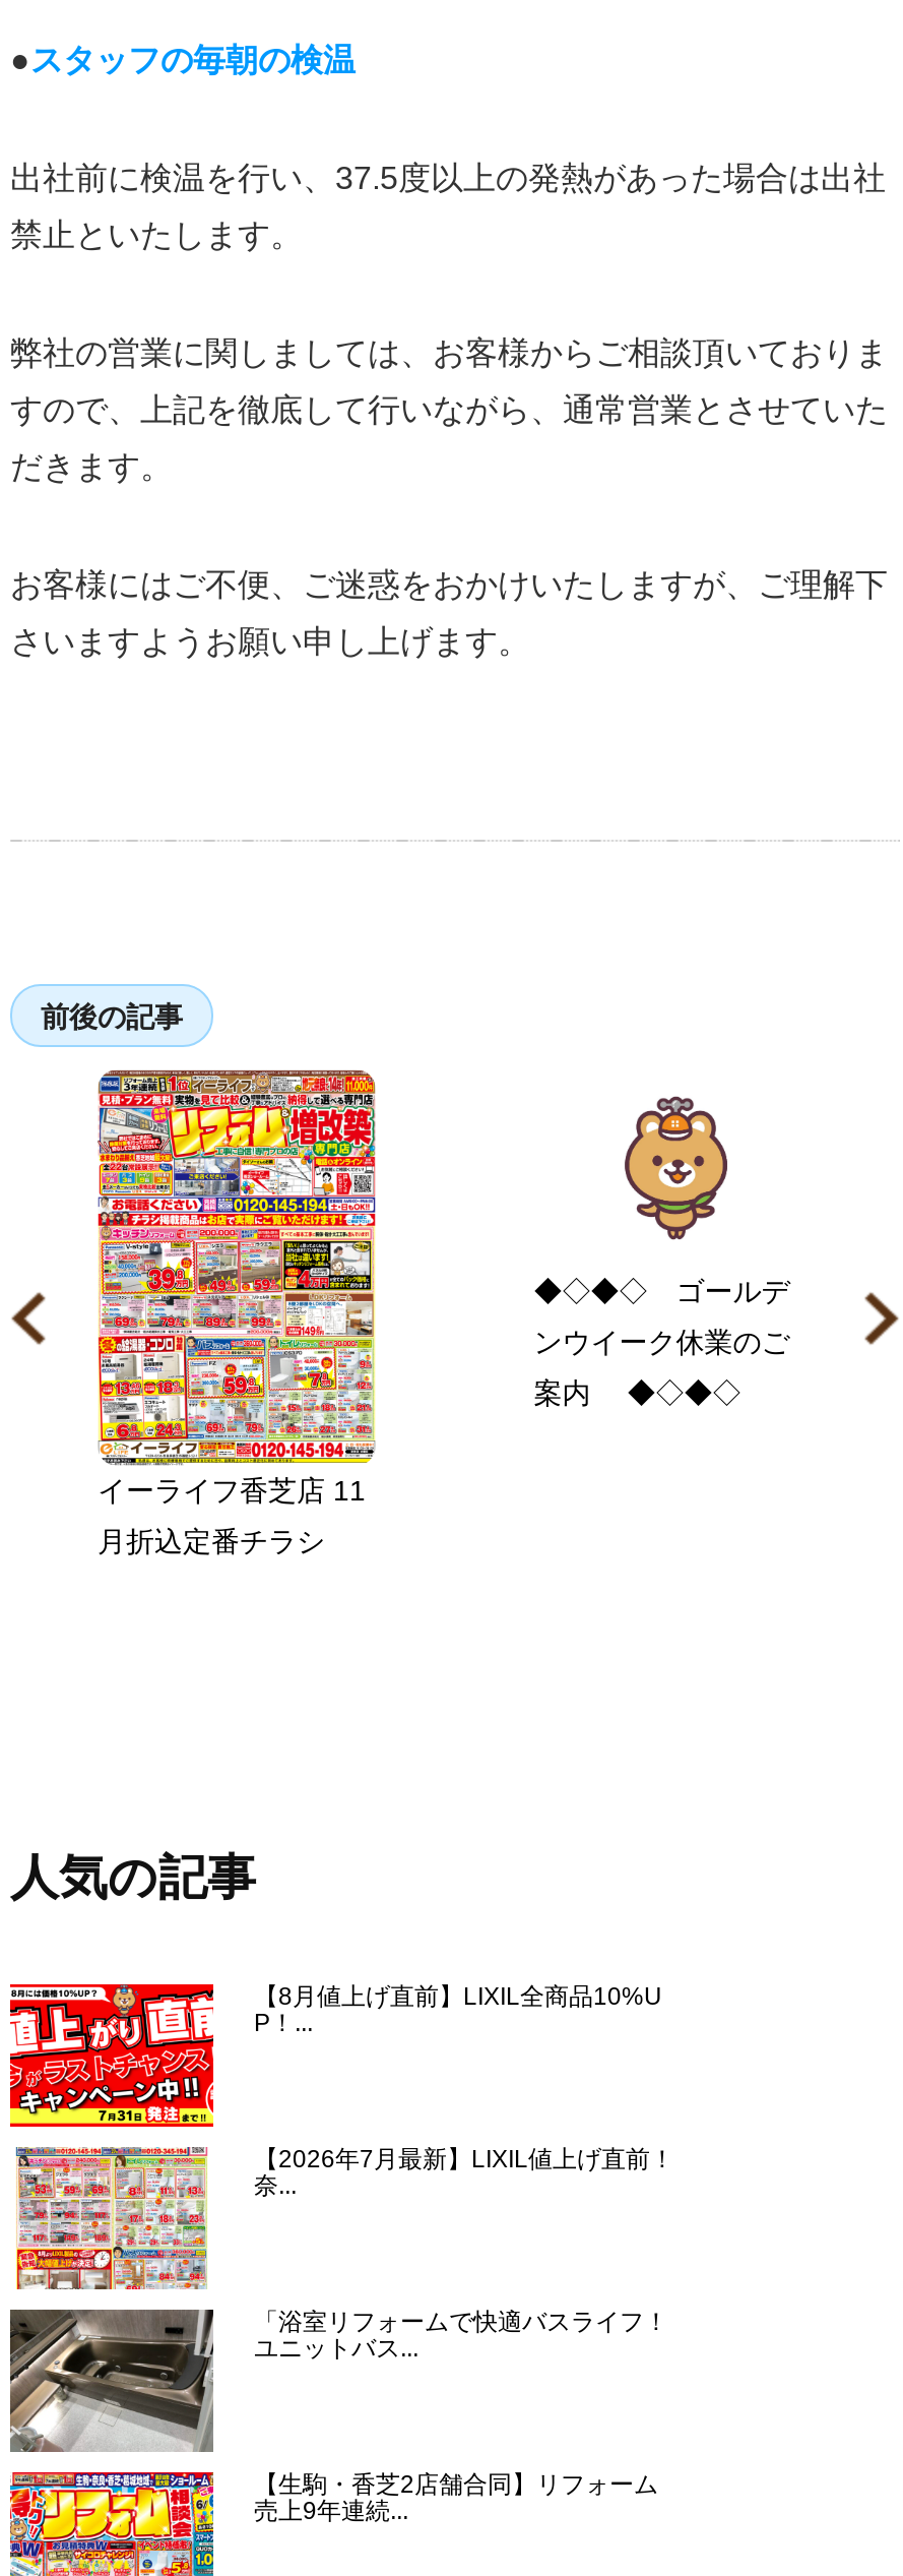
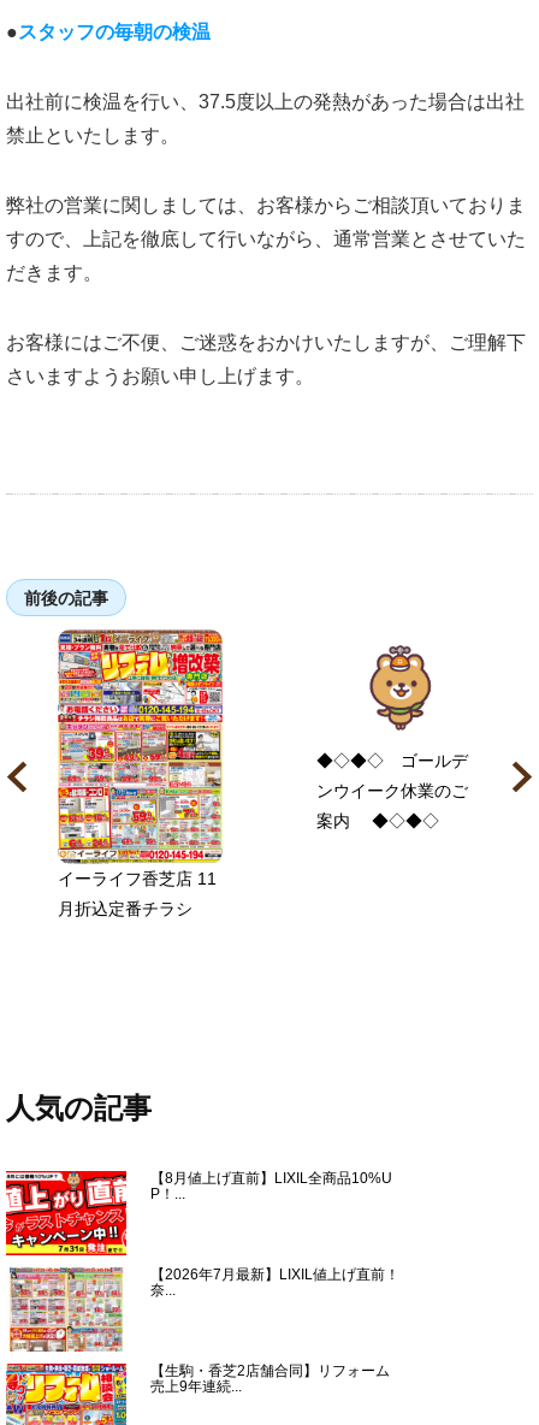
[8,2307,668,2454] [image] | 「浴室リフォームで快適バスライフ！ | ユニットバス... -> none

